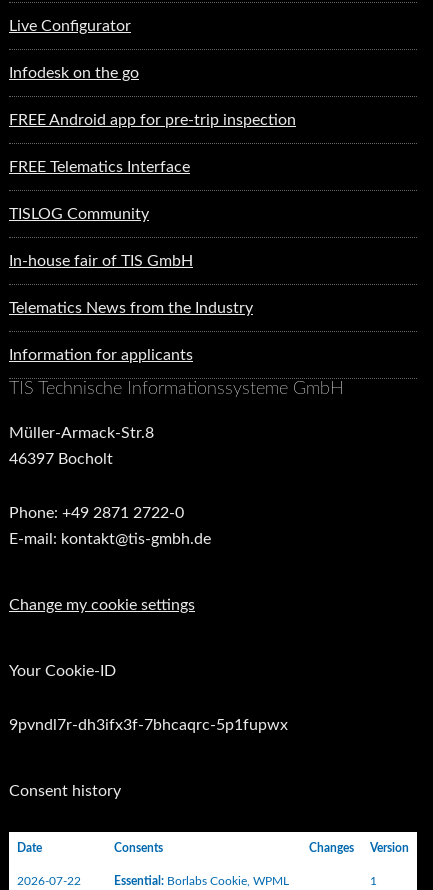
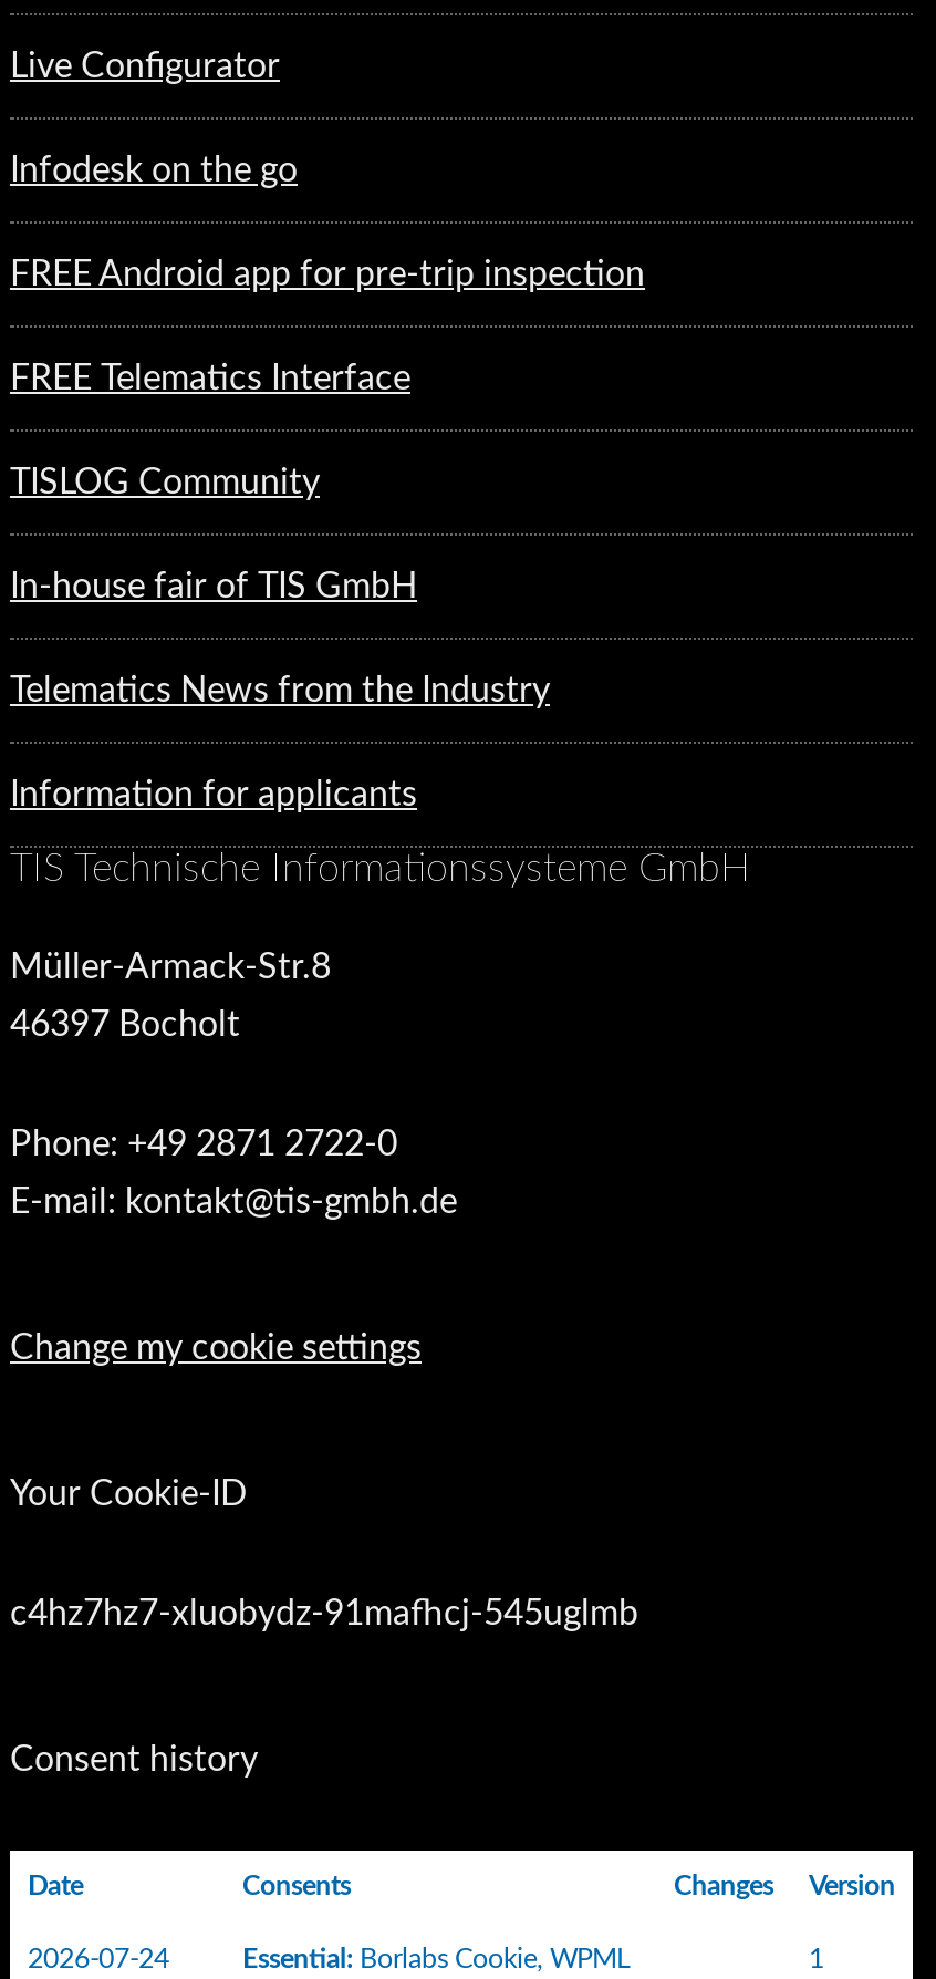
[9,717,288,733] 9pvndl7r-dh3ifx3f-7bhcaqrc-5p1fupwx -> [10,1595,638,1631] c4hz7hz7-xluobydz-91mafhcj-545uglmb
[17,875,81,887] 2026-07-22 -> [28,1945,169,1971] 2026-07-24

